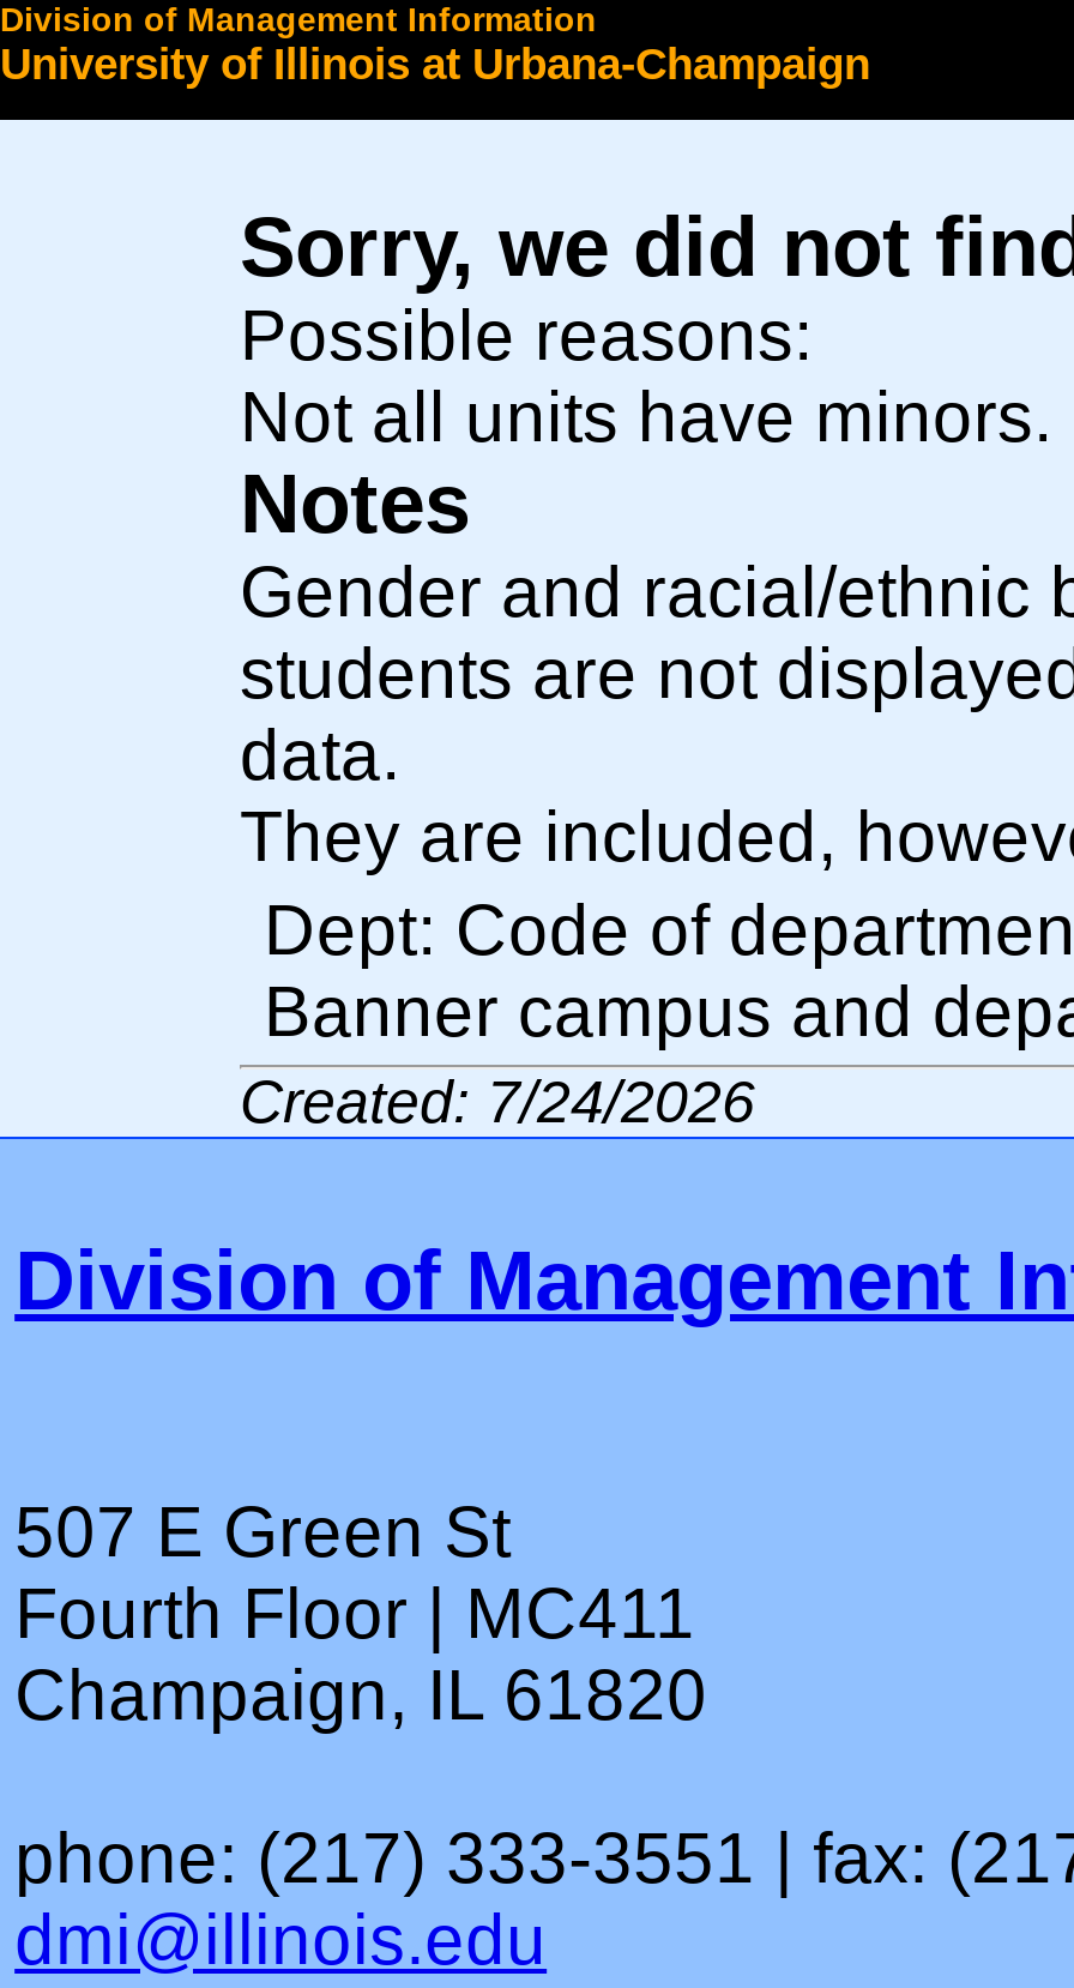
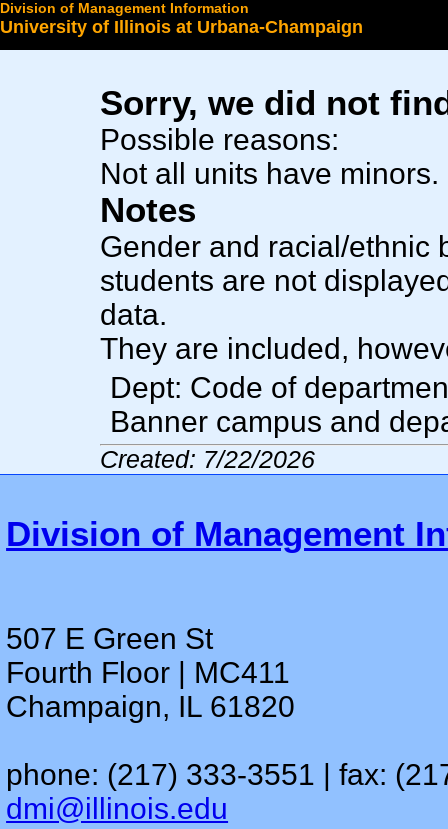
[240,1070,755,1134] Created: 7/24/2026 -> [100,446,315,473] Created: 7/22/2026

